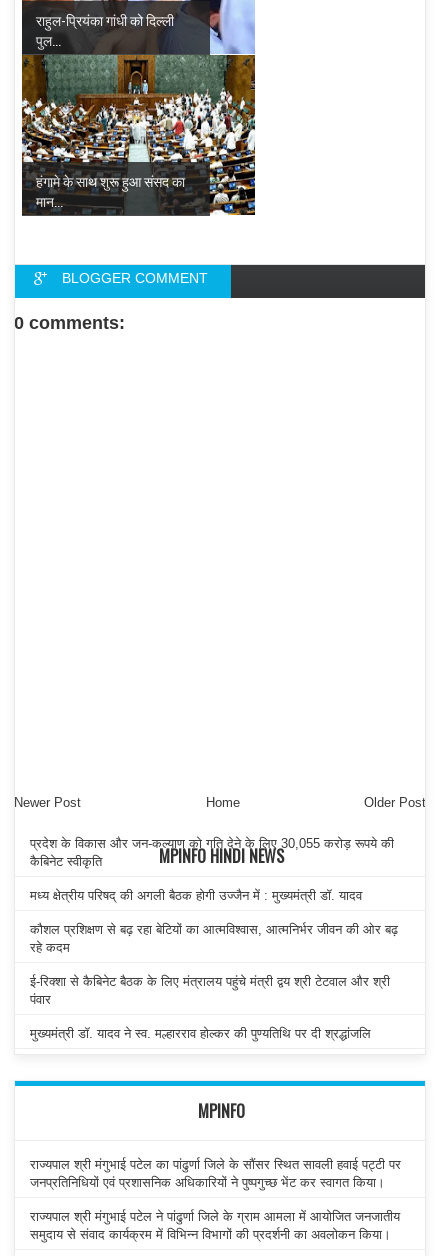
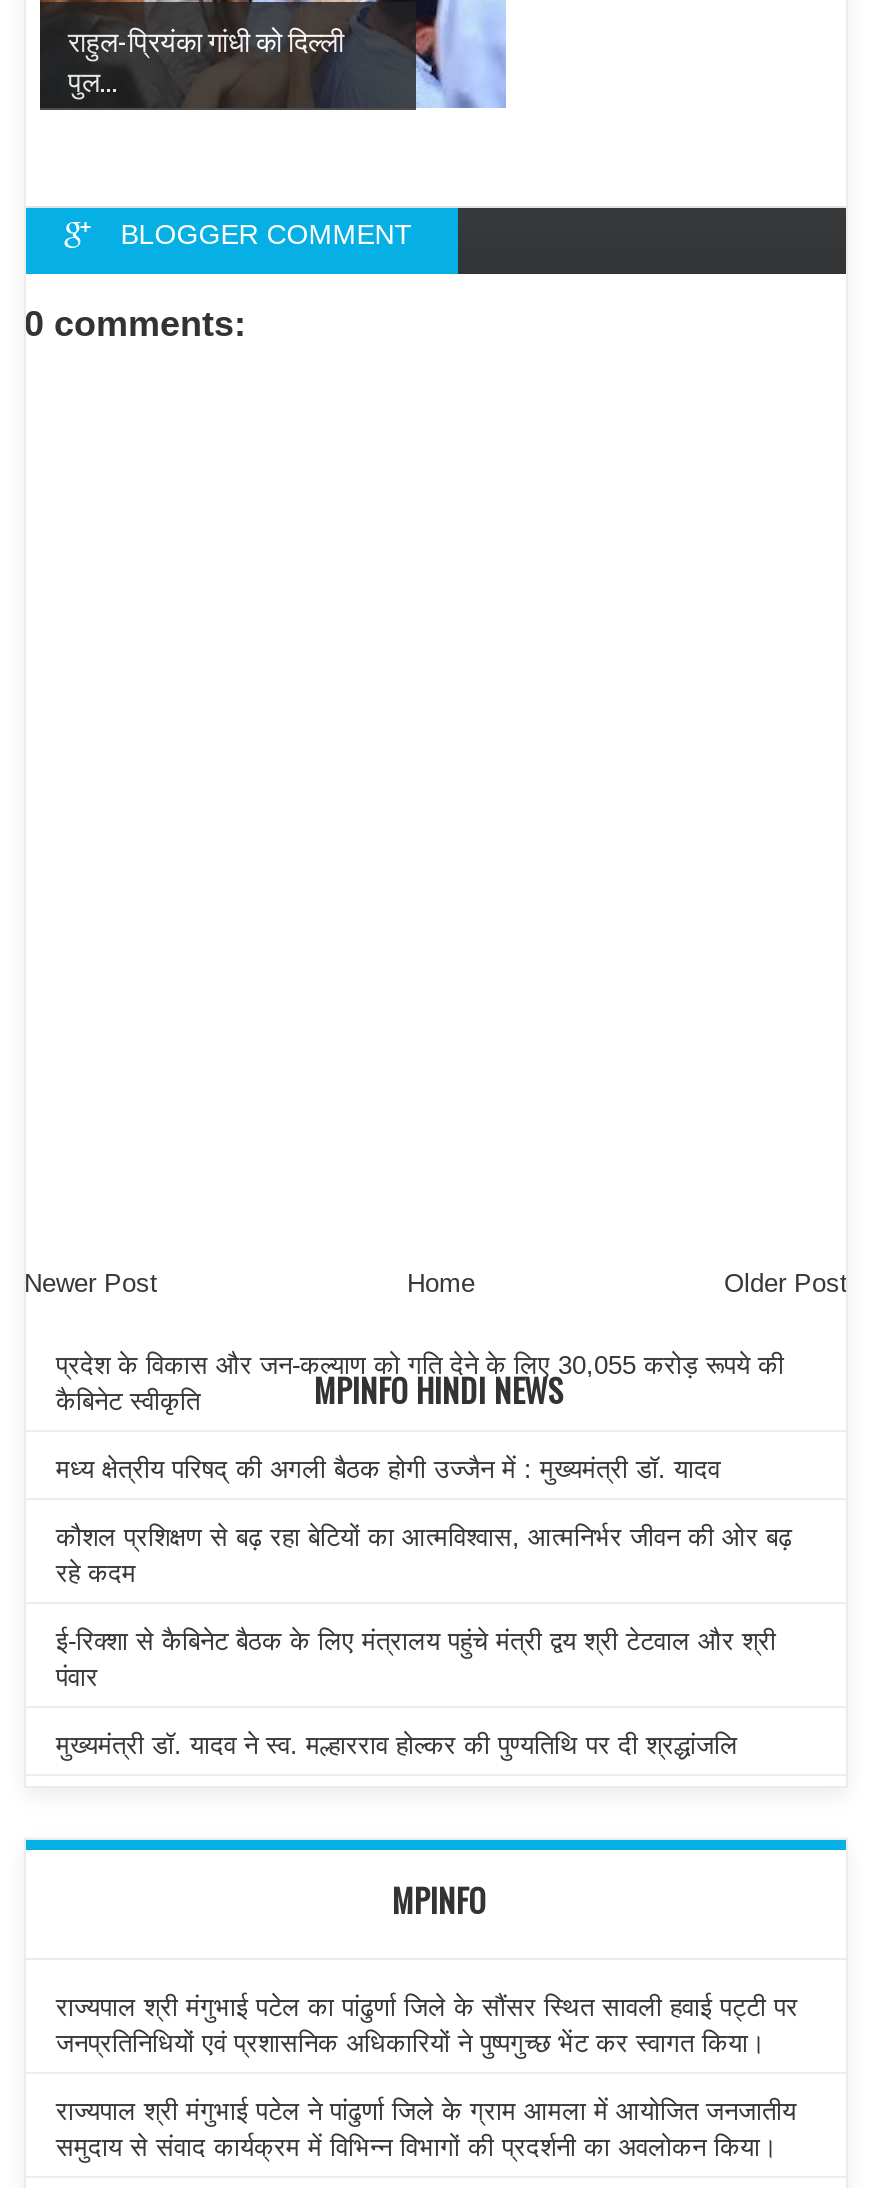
[21,54,256,216] [image] | हंगामे के साथ शुरू हुआ संसद का | मान... -> none

